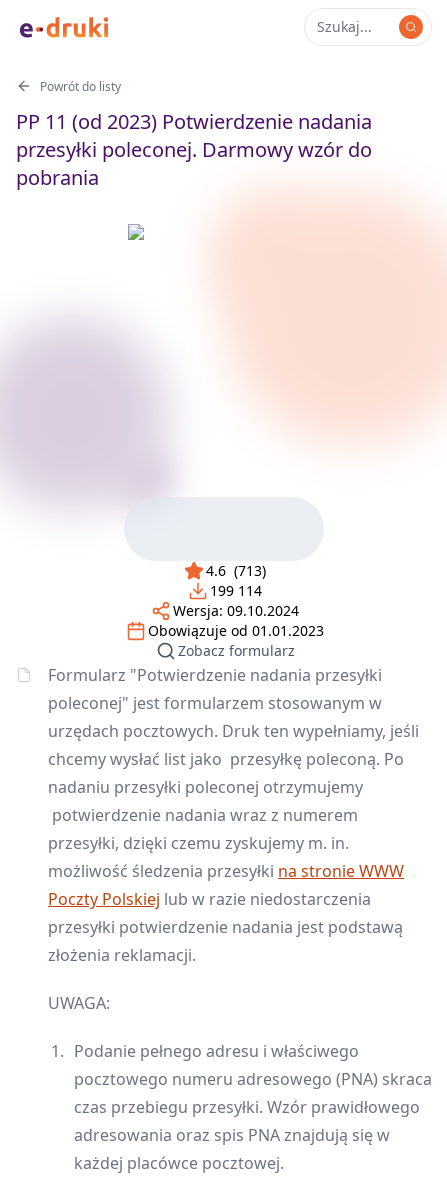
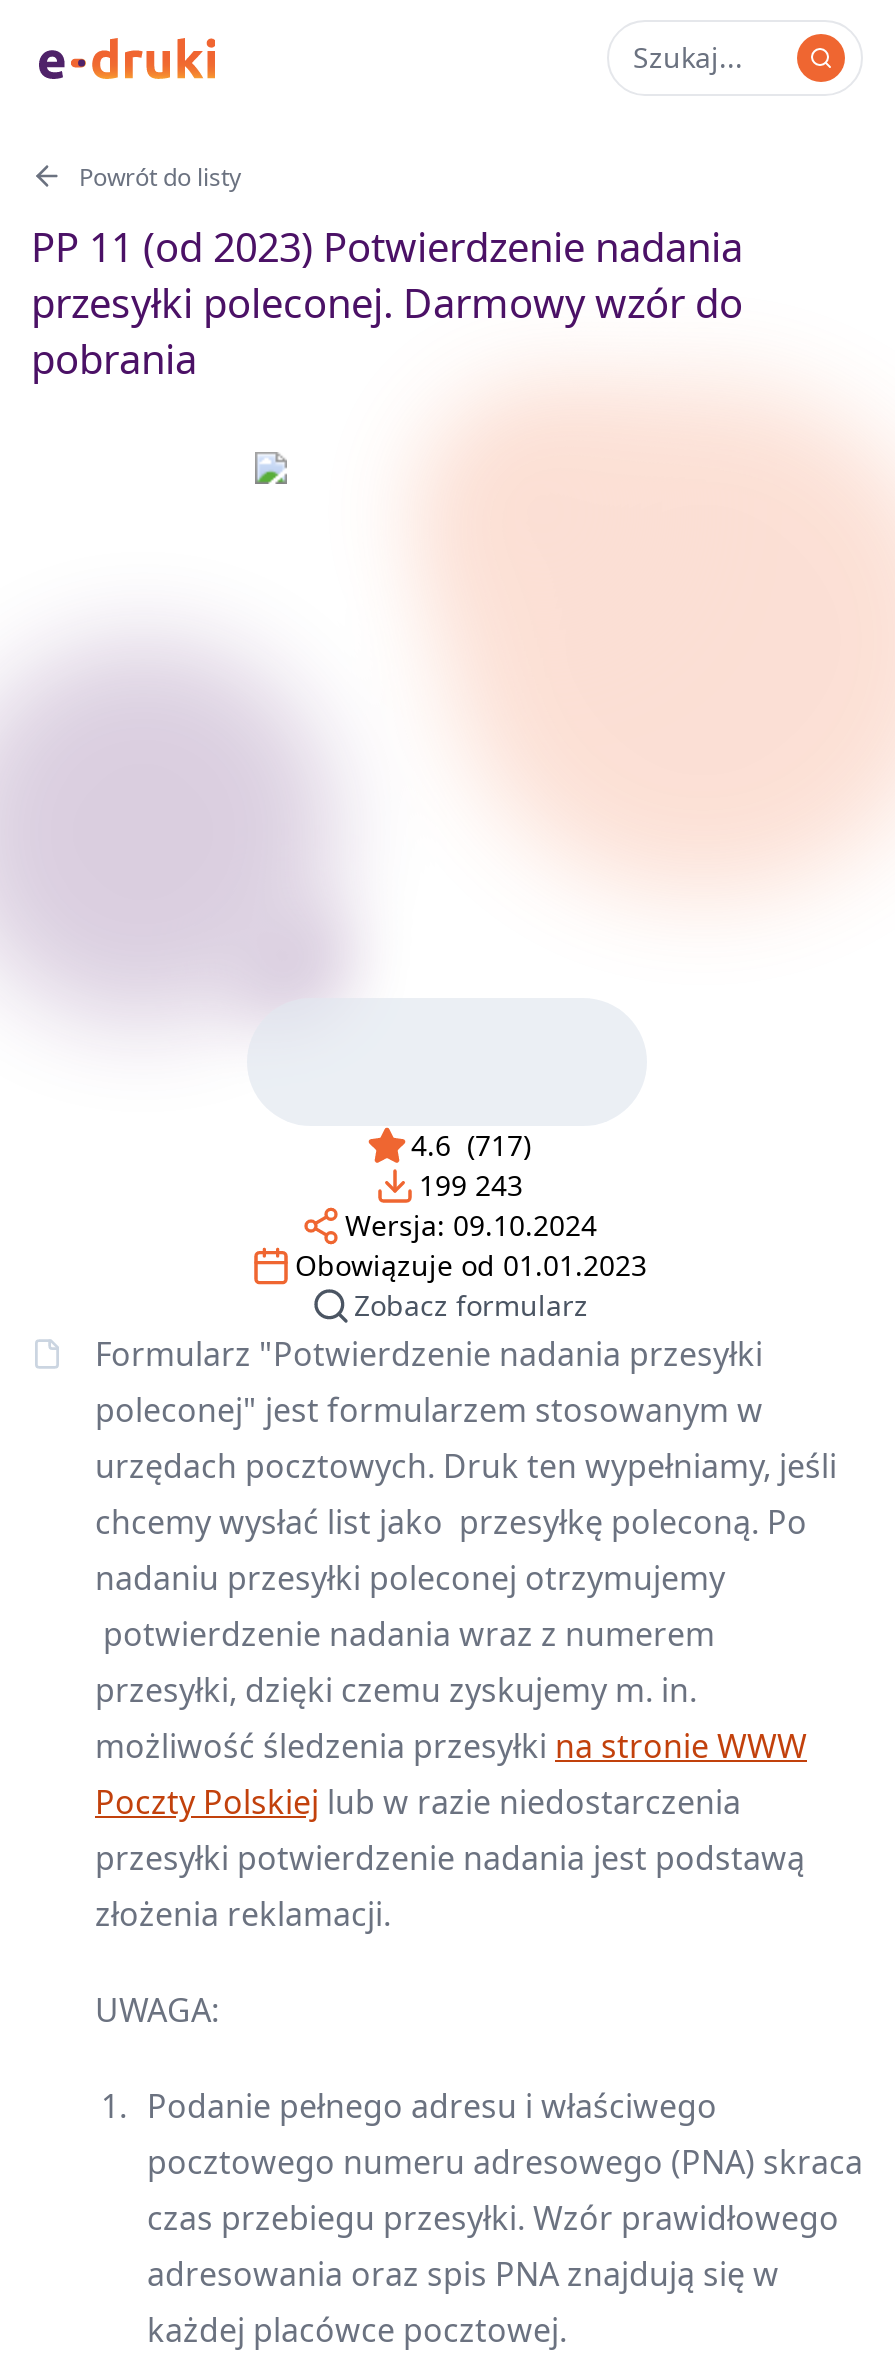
[206,561,266,580] 4.6 (713) -> [411,1125,531,1163] 4.6 (717)
[210,581,262,600] 199 114 -> [419,1165,523,1203] 199 243

